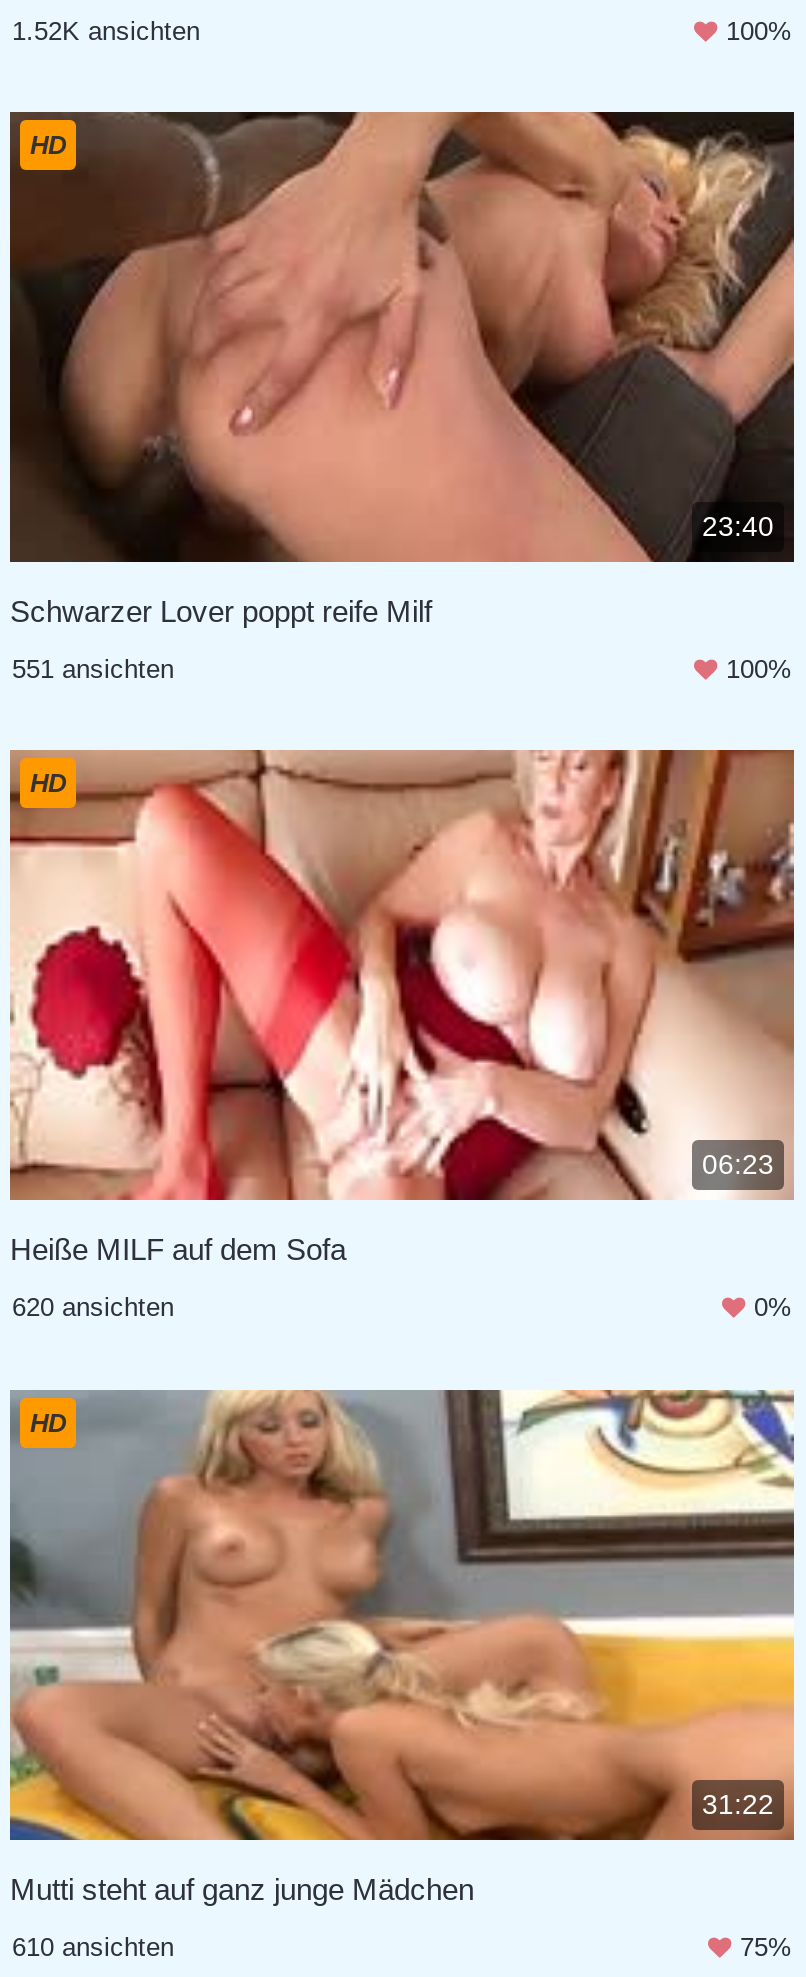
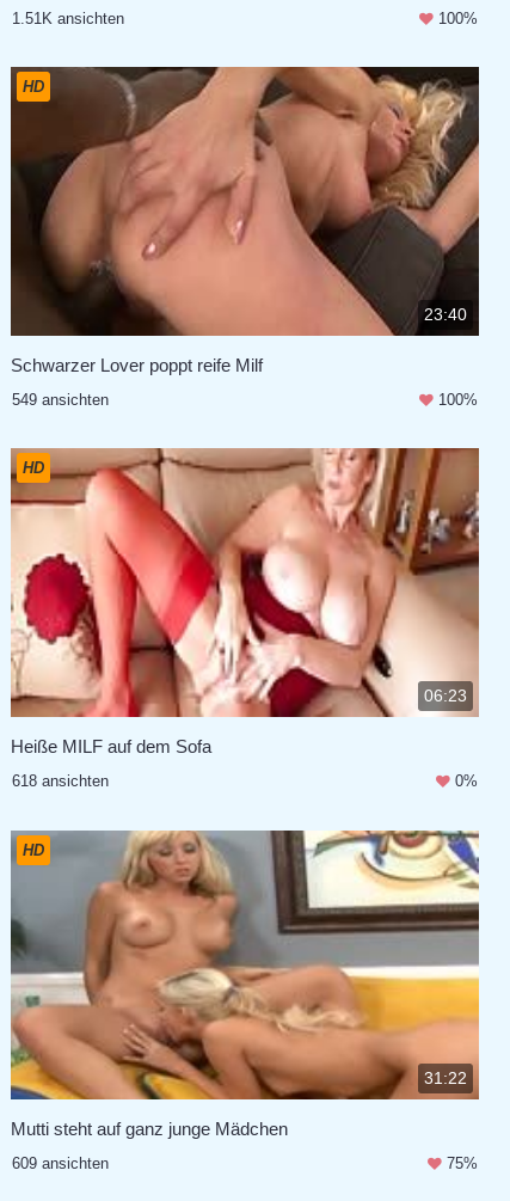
[12,15,200,45] 1.52K ansichten -> [12,9,124,27] 1.51K ansichten
[12,654,174,684] 551 ansichten -> [12,391,109,409] 549 ansichten
[12,1293,174,1323] 620 ansichten -> [12,773,109,791] 618 ansichten
[12,1932,174,1962] 610 ansichten -> [12,1154,109,1172] 609 ansichten

